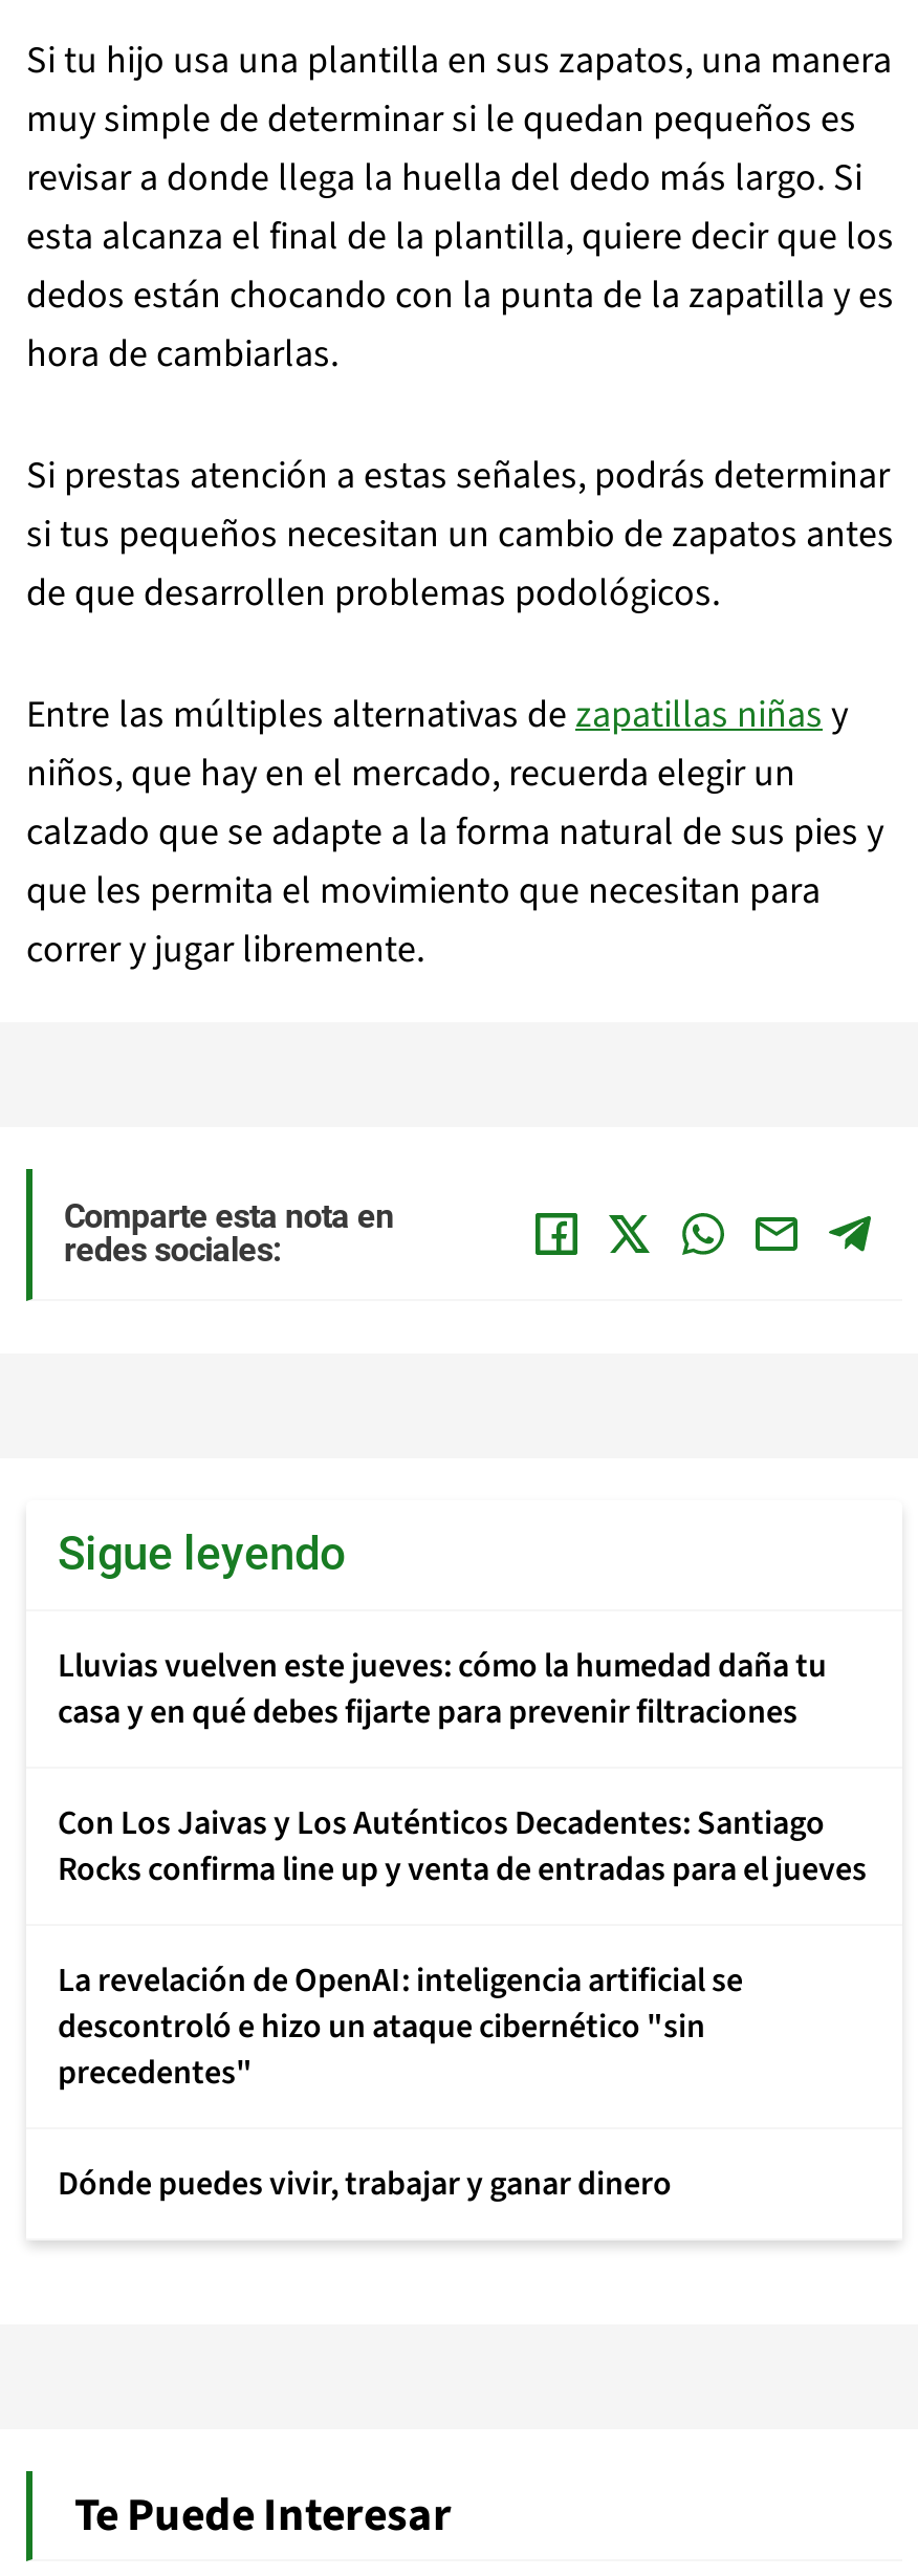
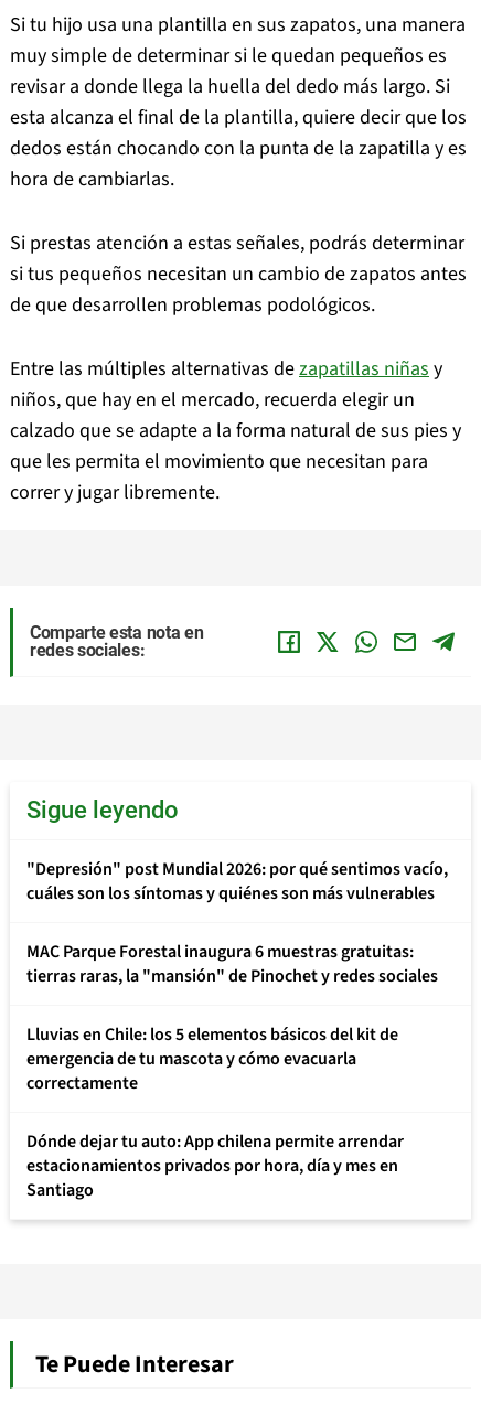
[58,1643,827,1735] Lluvias vuelven este jueves: cómo la humedad daña tu | casa y en qué debes fijarte para prevenir filtraciones -> [26,857,448,905] "Depresión" post Mundial 2026: por qué sentimos vacío, | cuáles son los síntomas y quiénes son más vulnerables
[58,1800,867,1892] Con Los Jaivas y Los Auténticos Decadentes: Santiago | Rocks confirma line up y venta de entradas para el jueves -> [26,940,438,988] MAC Parque Forestal inaugura 6 muestras gratuitas: | tierras raras, la "mansión" de Pinochet y redes sociales
[58,1957,743,2096] La revelación de OpenAI: inteligencia artificial se | descontroló e hizo un ataque cibernético "sin | precedentes" -> [26,1022,398,1095] Lluvias en Chile: los 5 elementos básicos del kit de | emergencia de tu mascota y cómo evacuarla | correctamente
[58,2161,672,2207] Dónde puedes vivir, trabajar y ganar dinero -> [26,1129,404,1202] Dónde dejar tu auto: App chilena permite arrendar | estacionamientos privados por hora, día y mes en | Santiago

